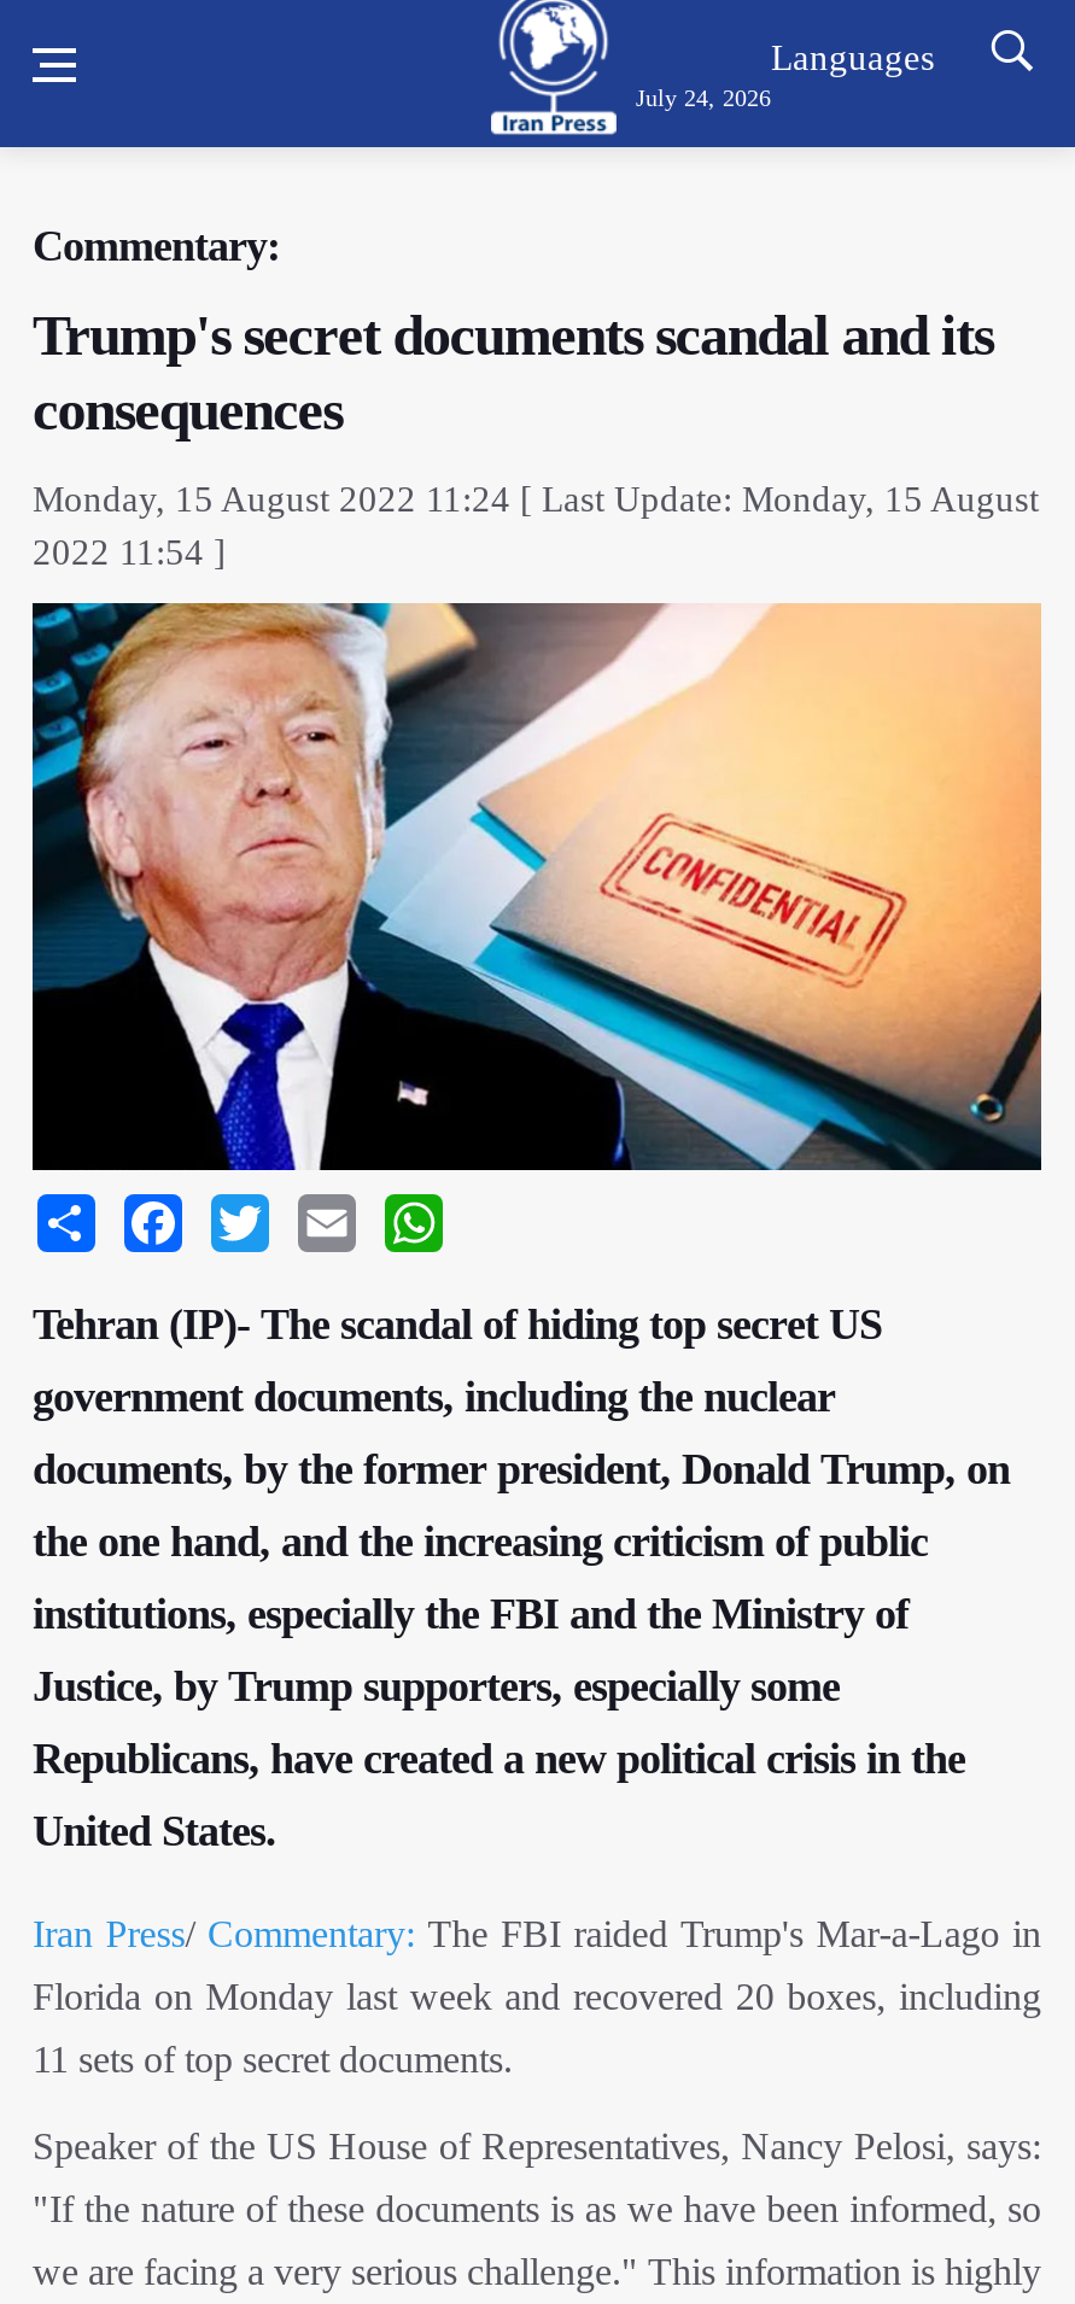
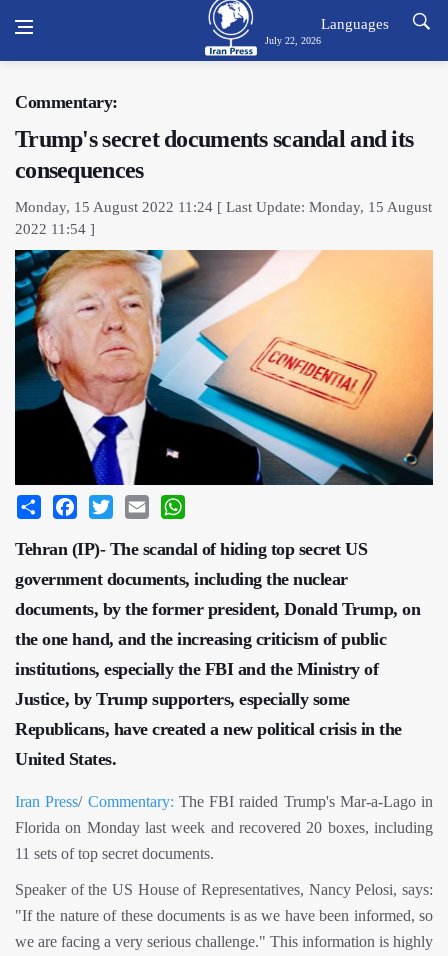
[636,84,771,111] July 24, 2026 -> [265,35,321,46] July 22, 2026

